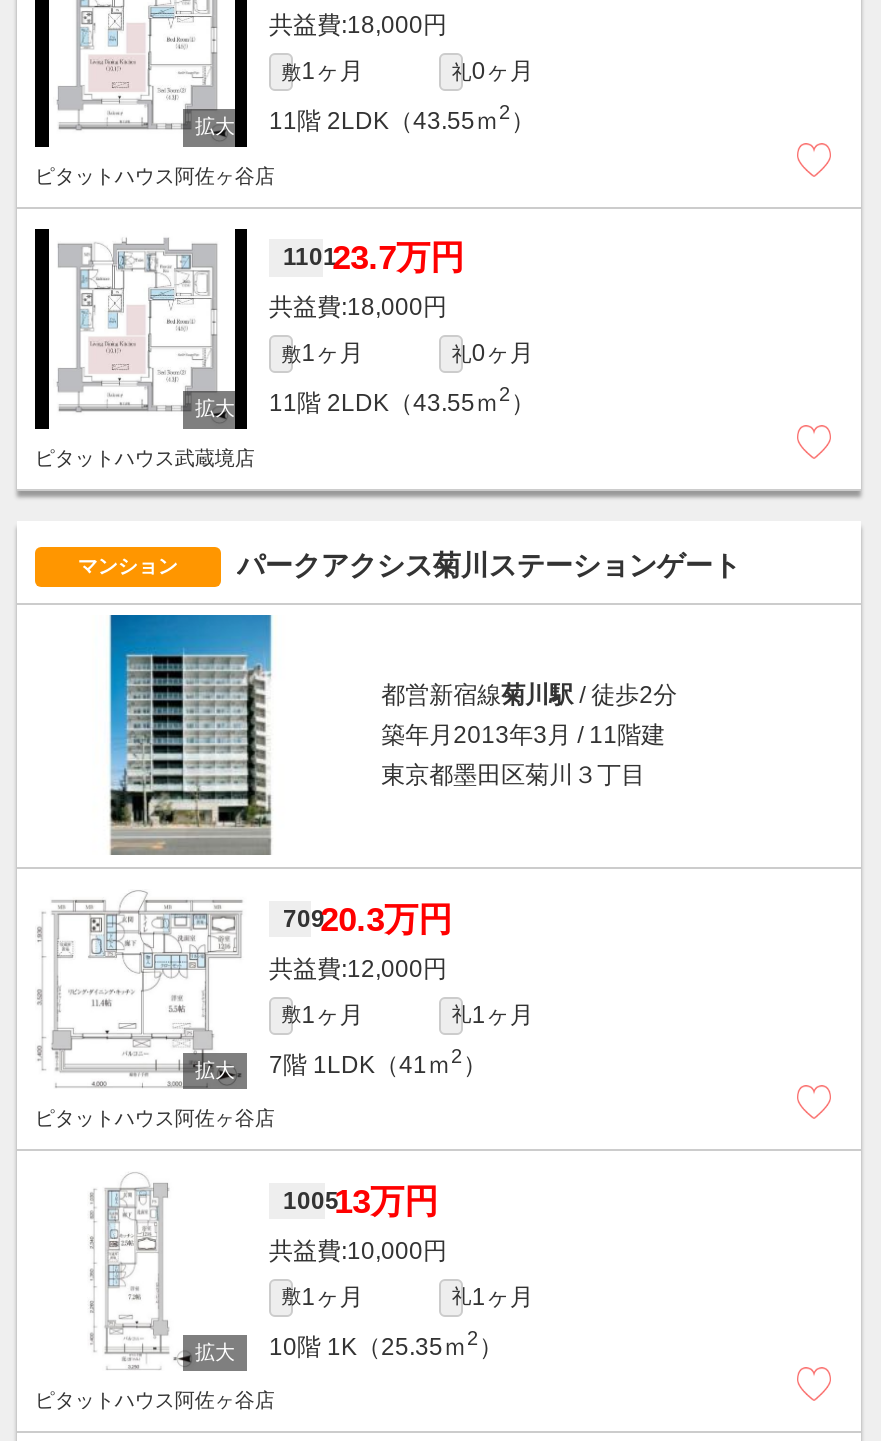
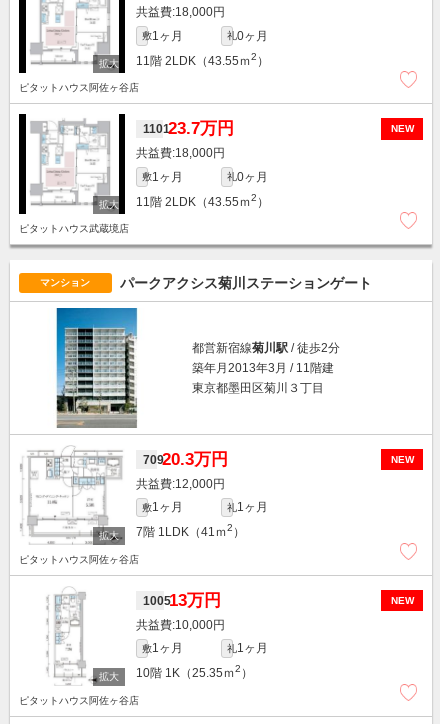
none -> [391,123,414,134] NEW
none -> [391,454,414,465] NEW
none -> [391,595,414,606] NEW

